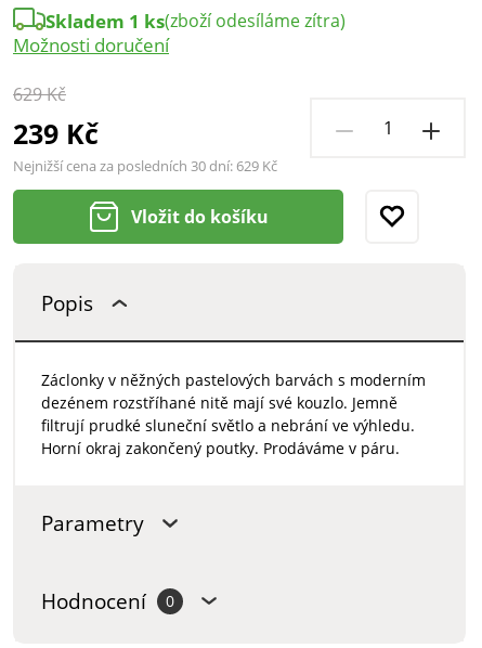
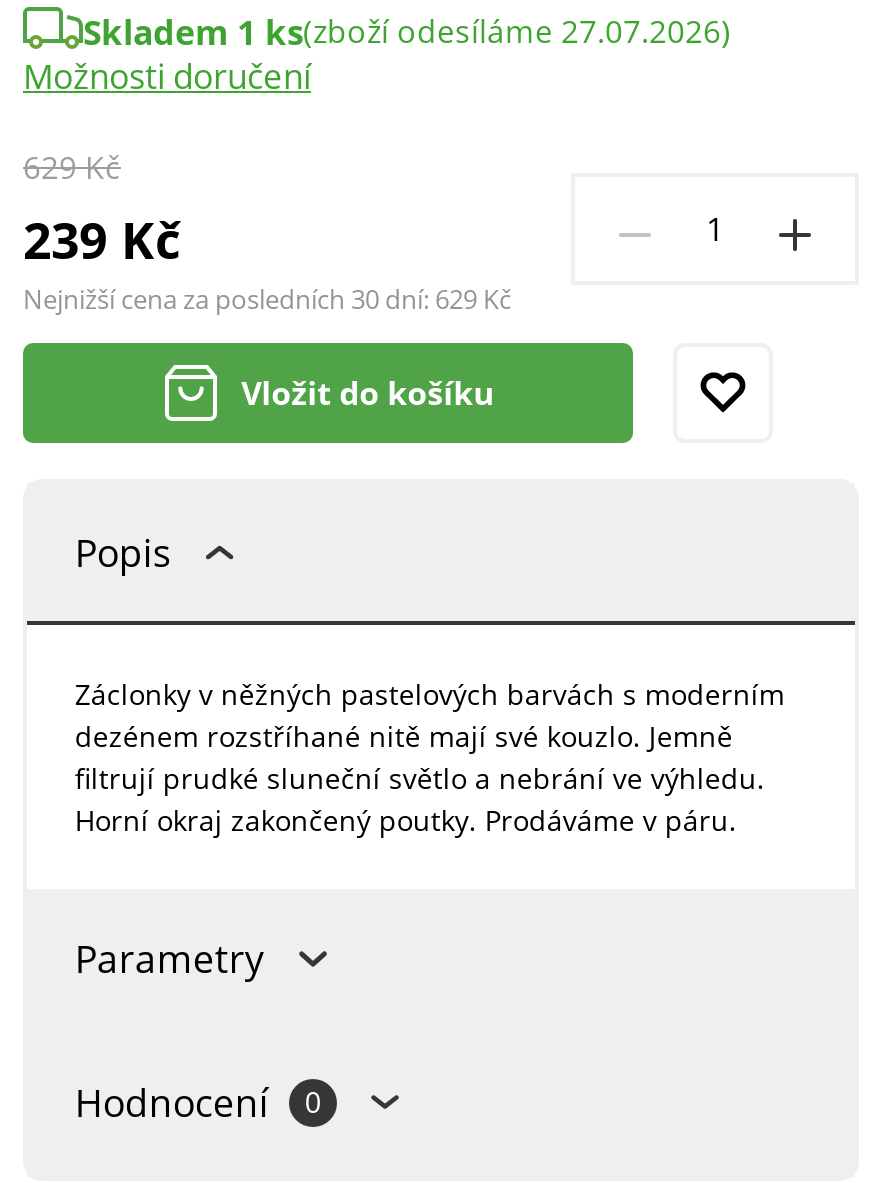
[45,9,346,34] Skladem 1 ks(zboží odesíláme zítra) -> [83,9,731,55] Skladem 1 ks(zboží odesíláme 27.07.2026)

